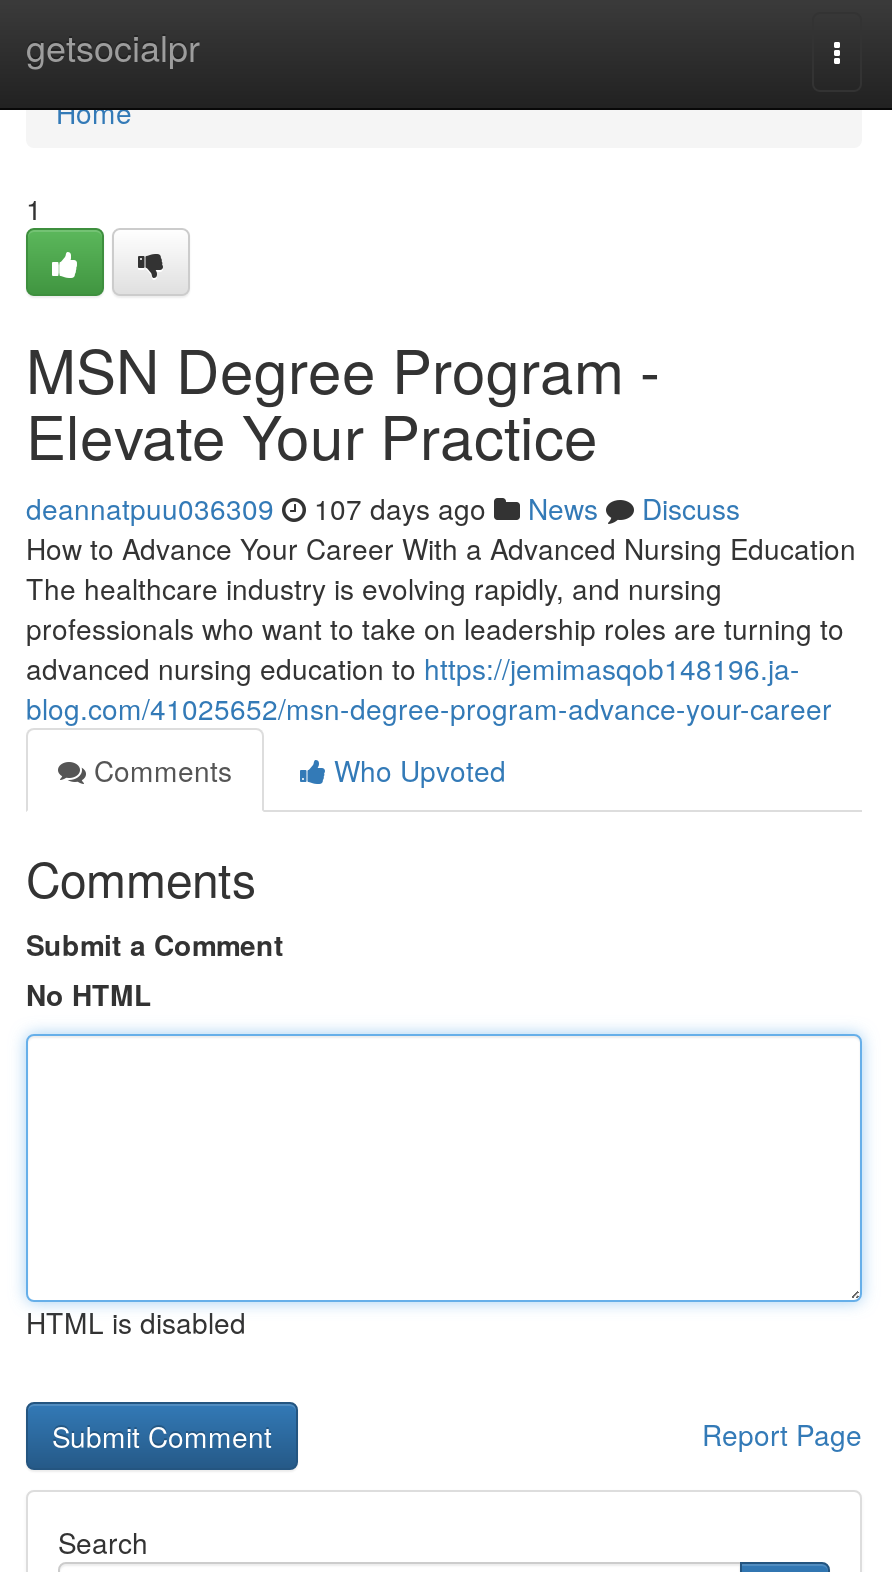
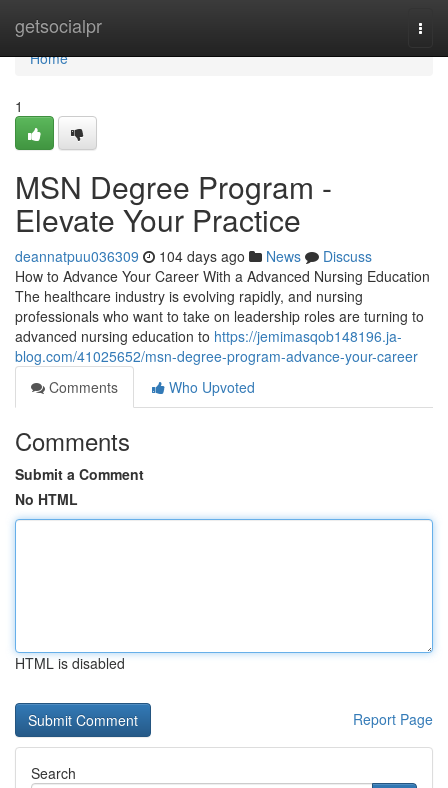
[26,488,740,528] deannatpuu036309 107 days ago News Discuss -> [15,246,372,266] deannatpuu036309 104 days ago News Discuss

